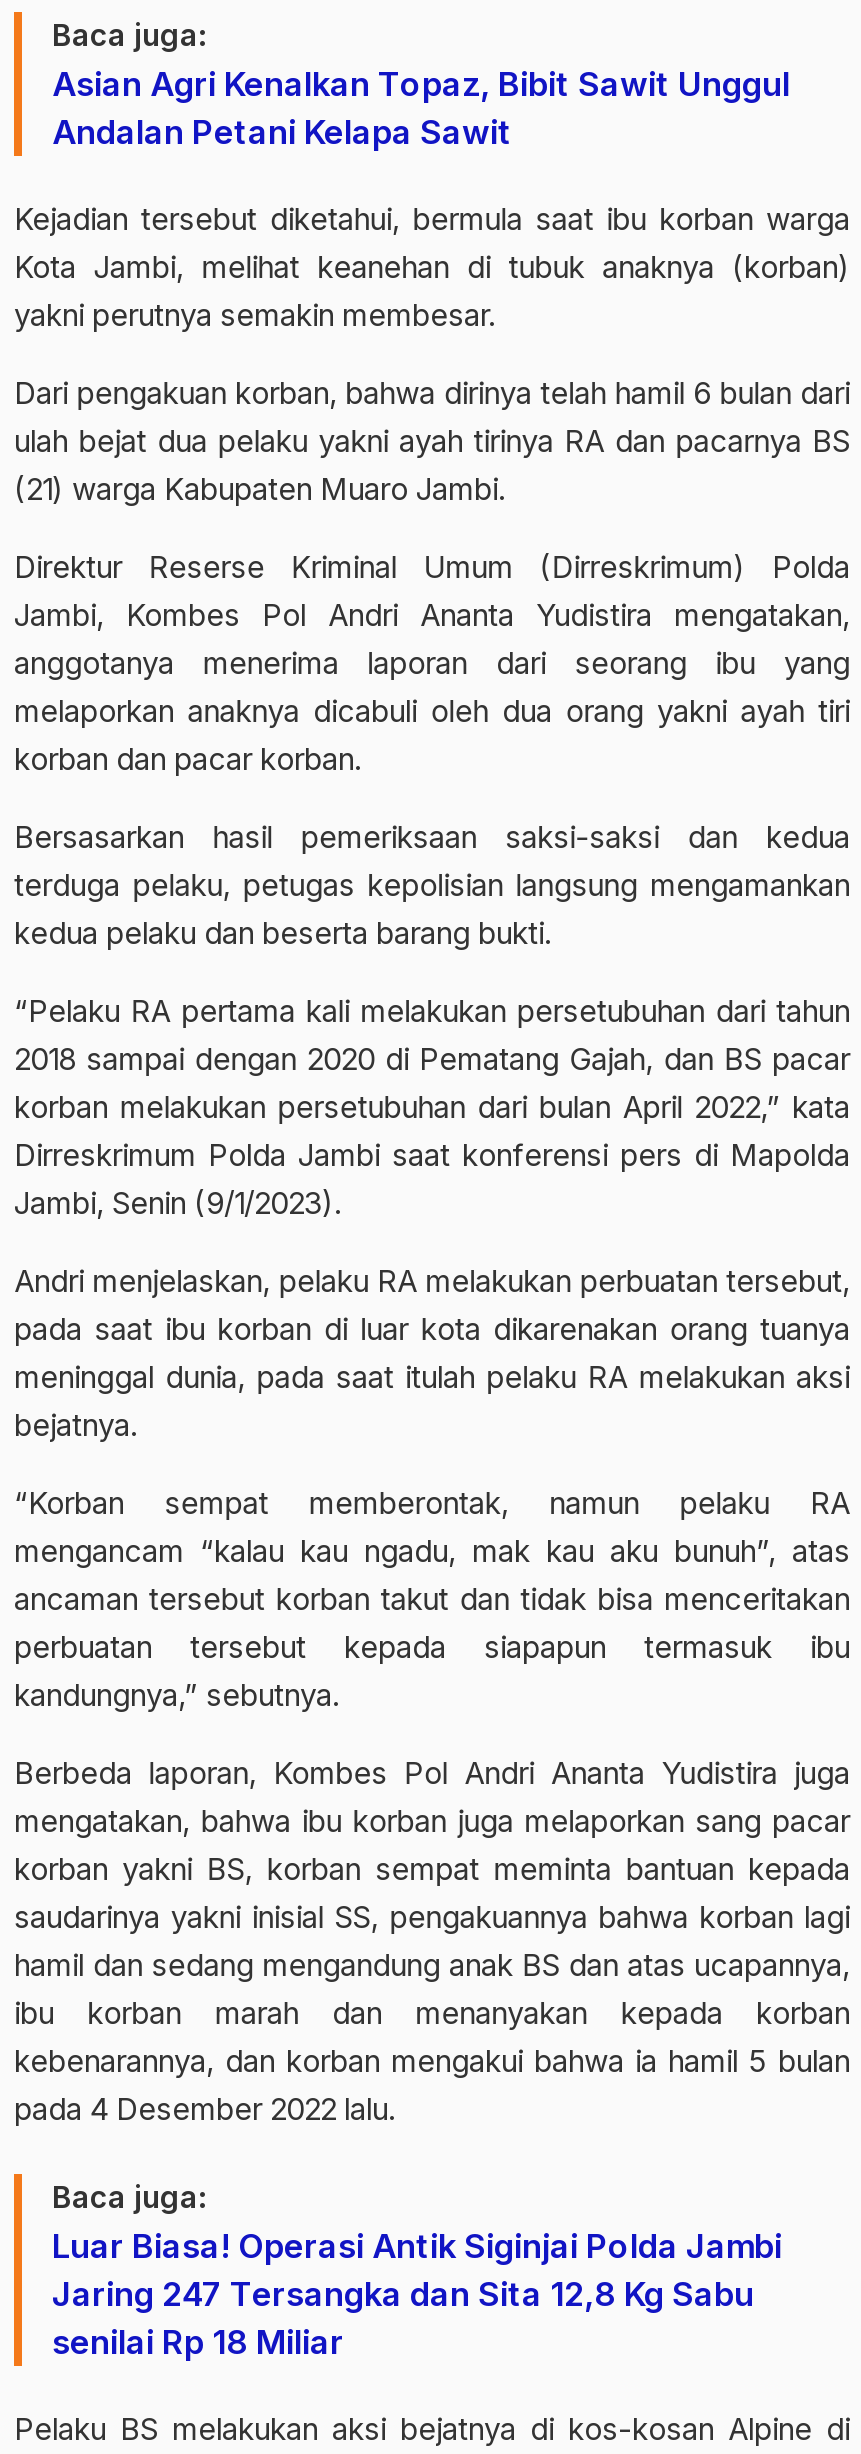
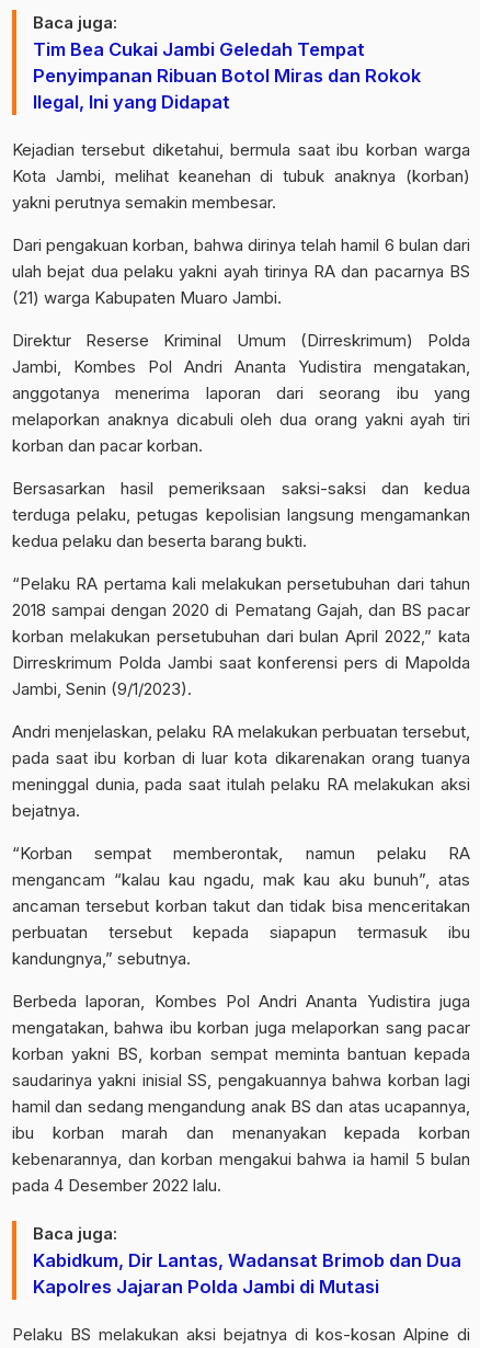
[52,64,790,152] Asian Agri Kenalkan Topaz, Bibit Sawit Unggul | Andalan Petani Kelapa Sawit -> [33,38,421,113] Tim Bea Cukai Jambi Geledah Tempat | Penyimpanan Ribuan Botol Miras dan Rokok | Ilegal, Ini yang Didapat
moved [14,200,850,2216] -> [12,139,470,1244]: Kejadian tersebut diketahui, bermula saat ibu korban warga | Kota Jambi, melihat keanehan di tubuk anaknya (korban) | yakni perutnya semakin membesar. | ... | pada 4 Desember 2022 lalu. | Baca juga:
[52,2226,782,2362] Luar Biasa! Operasi Antik Siginjai Polda Jambi | Jaring 247 Tersangka dan Sita 12,8 Kg Sabu | senilai Rp 18 Miliar -> [33,1249,461,1298] Kabidkum, Dir Lantas, Wadansat Brimob dan Dua | Kapolres Jajaran Polda Jambi di Mutasi

